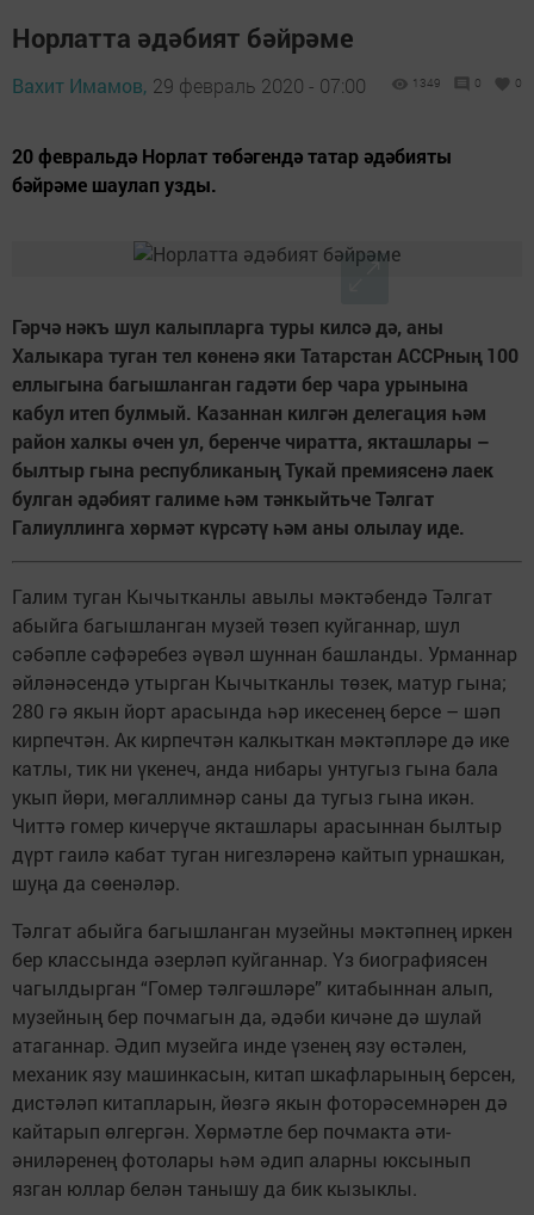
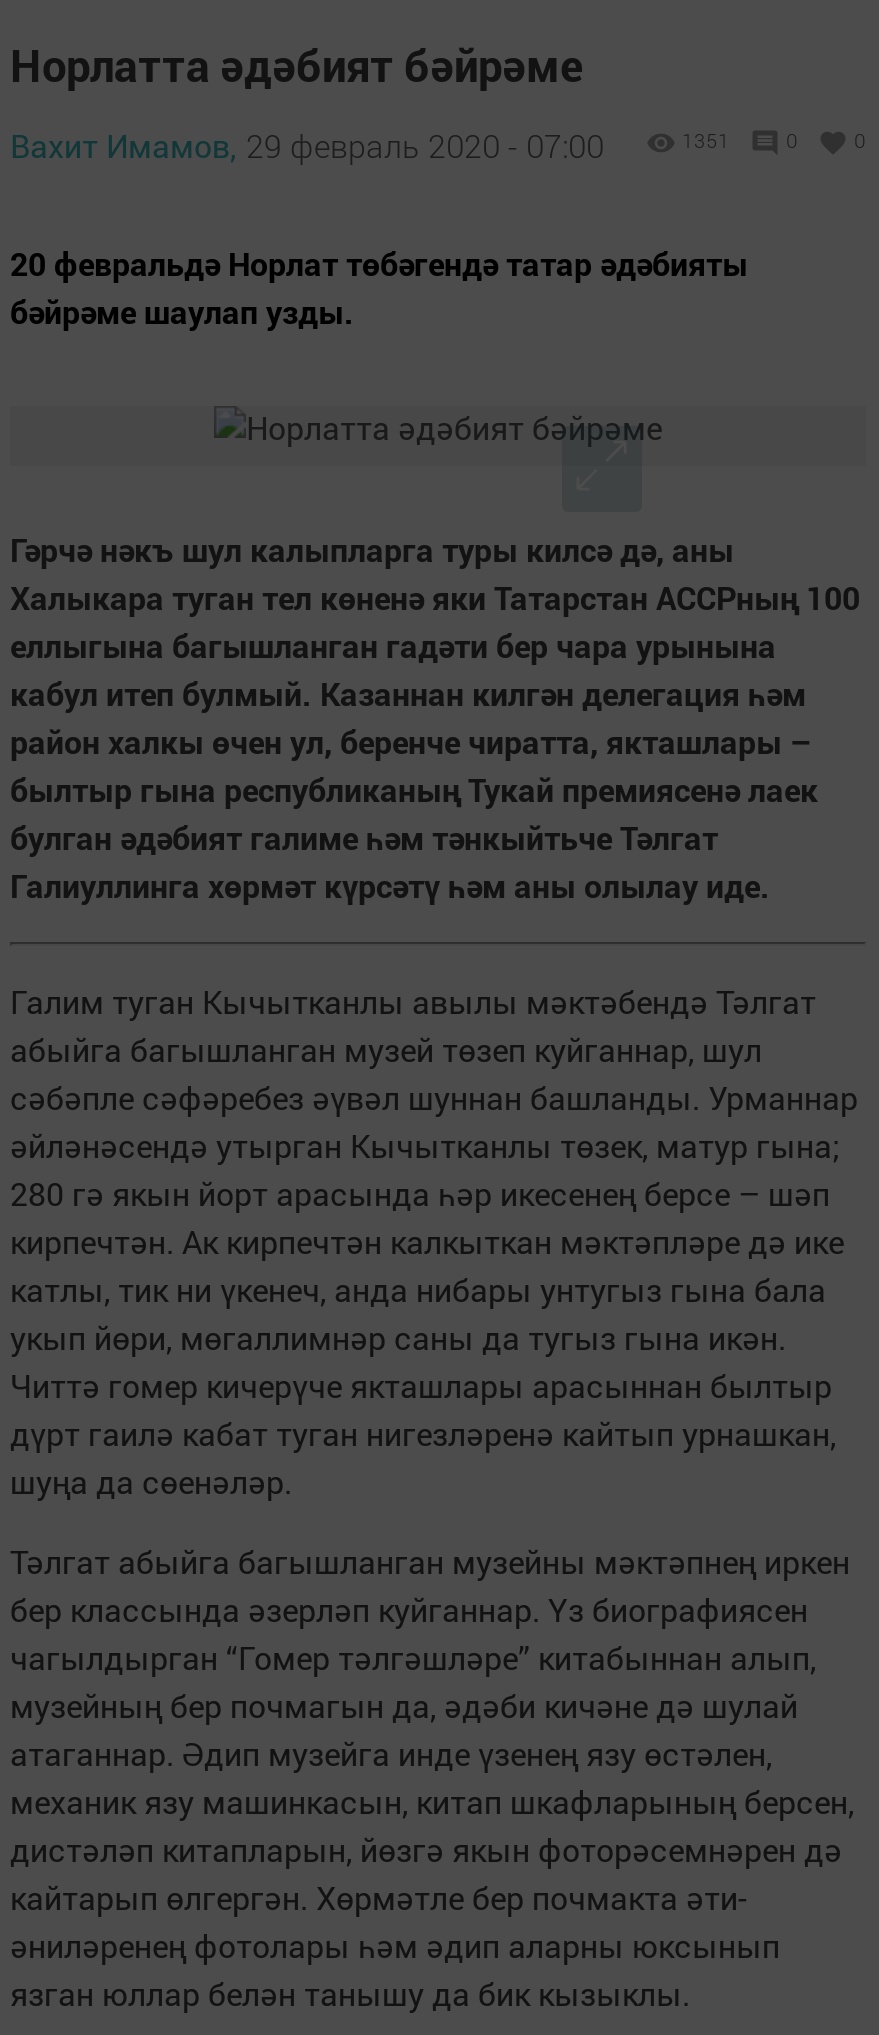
[412,76,441,91] 1349 -> [682,129,730,155] 1351

